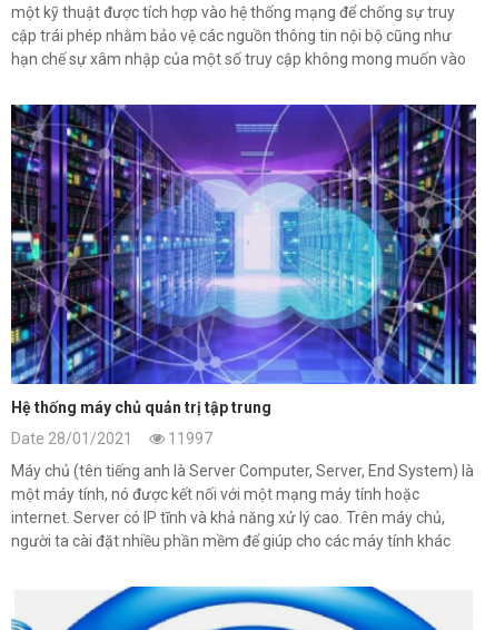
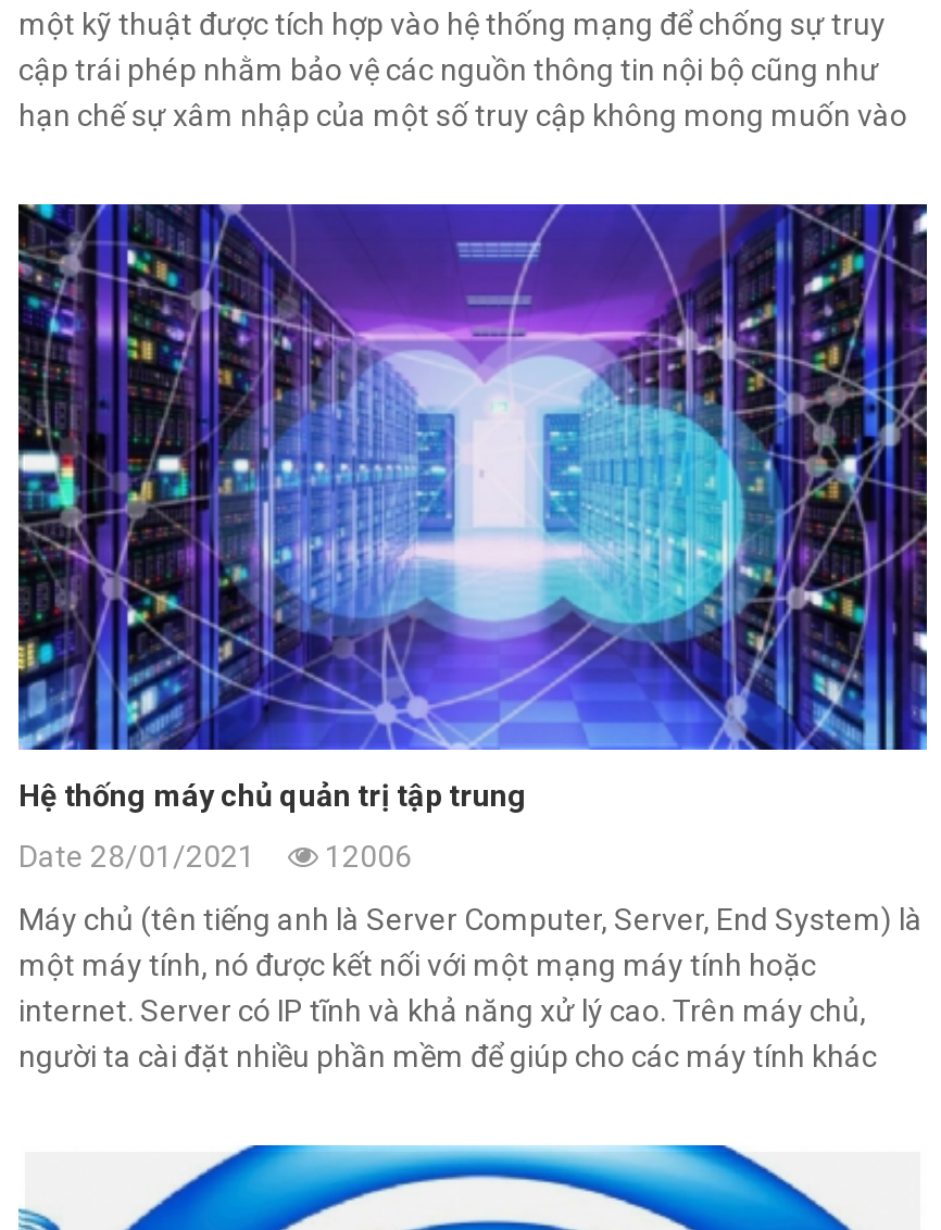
[11,430,212,447] Date 28/01/2021 11997 -> [18,839,412,874] Date 28/01/2021 12006

